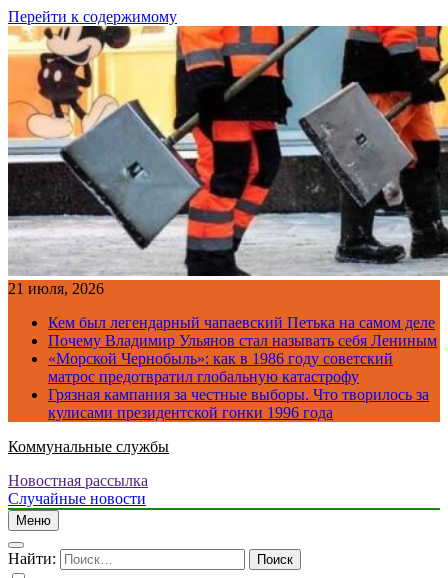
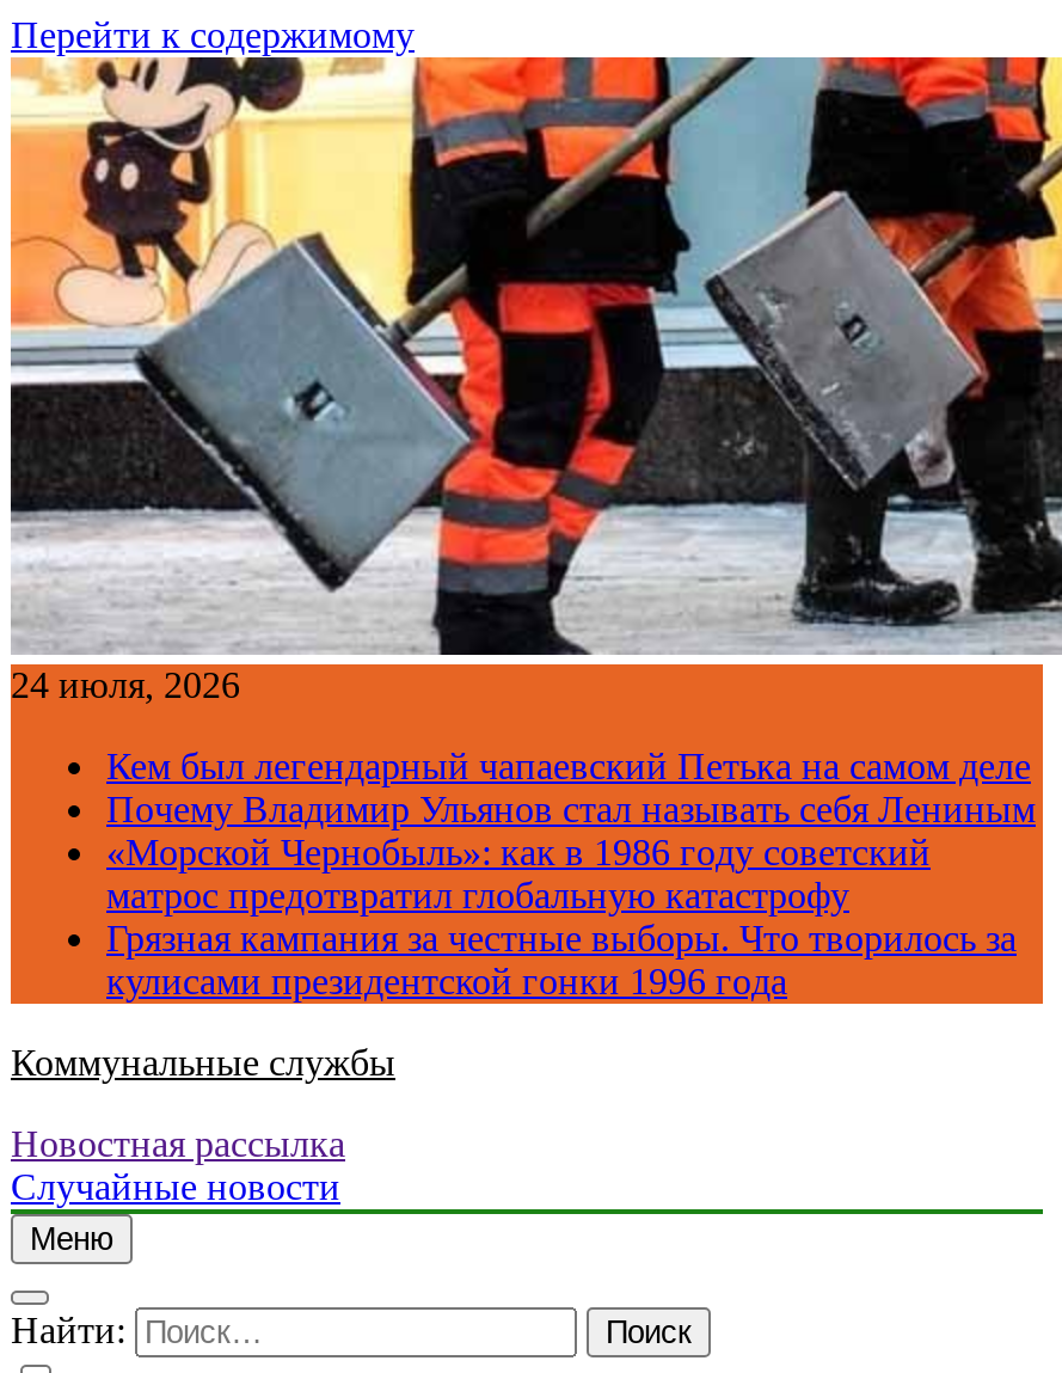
[8,280,104,297] 21 июля, 2026 -> [11,664,240,705] 24 июля, 2026

